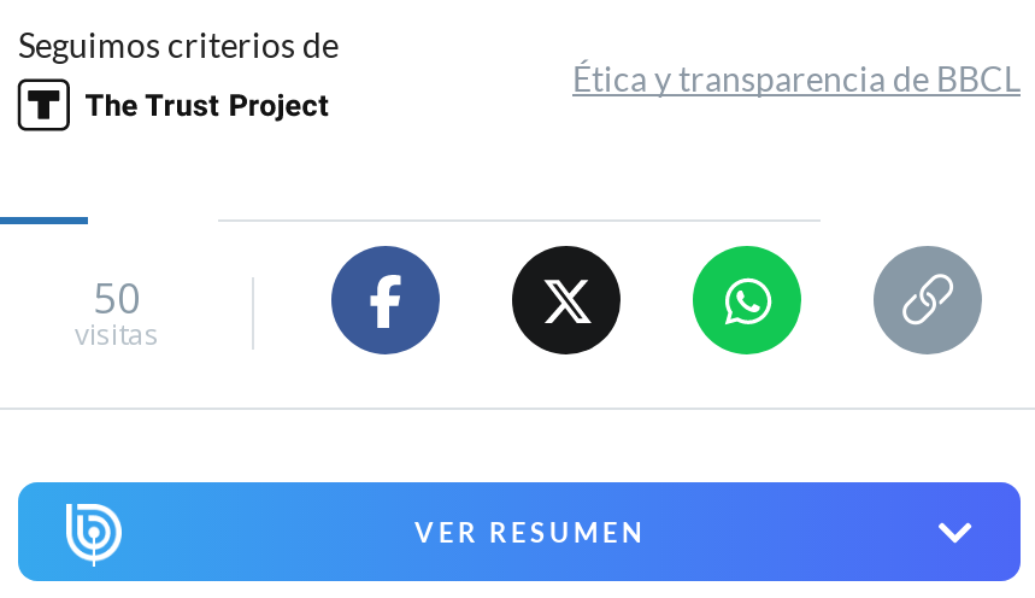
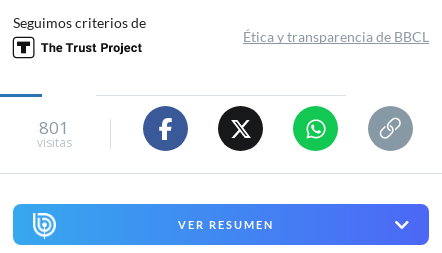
[93,270,141,325] 50 -> [39,116,69,139] 801

